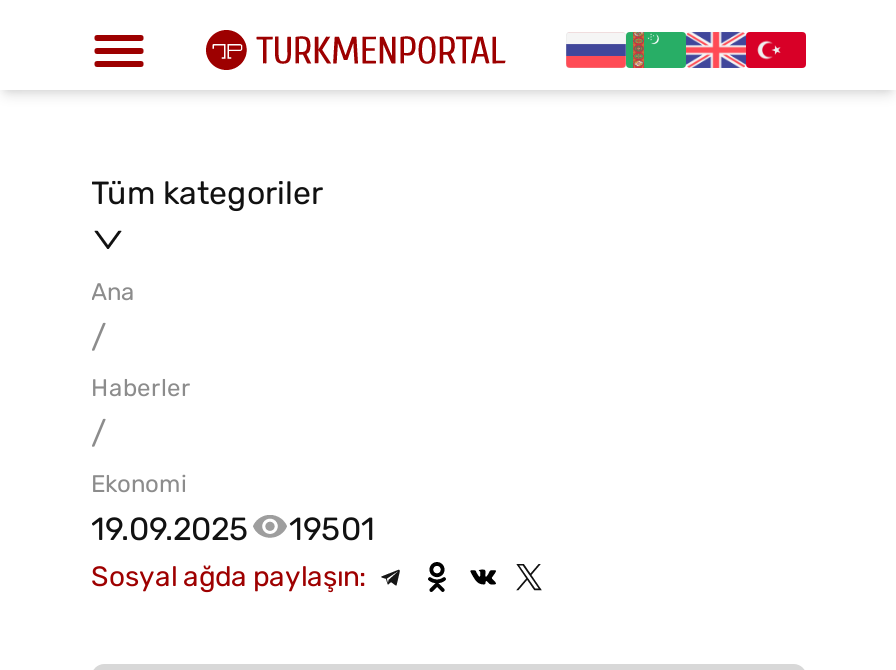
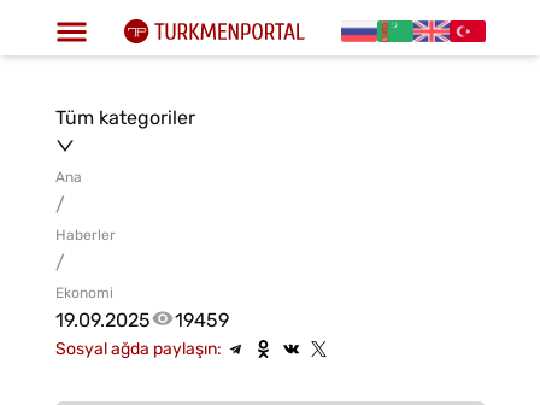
[91,510,375,548] 19.09.2025 19501 -> [55,309,228,331] 19.09.2025 19459

